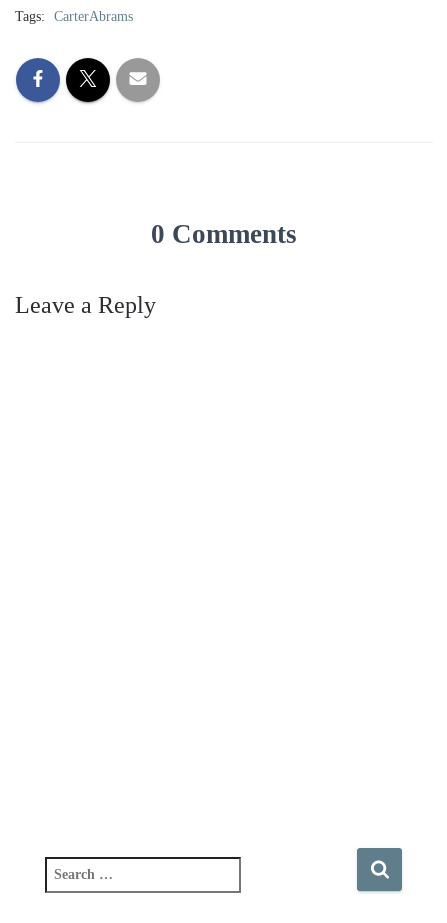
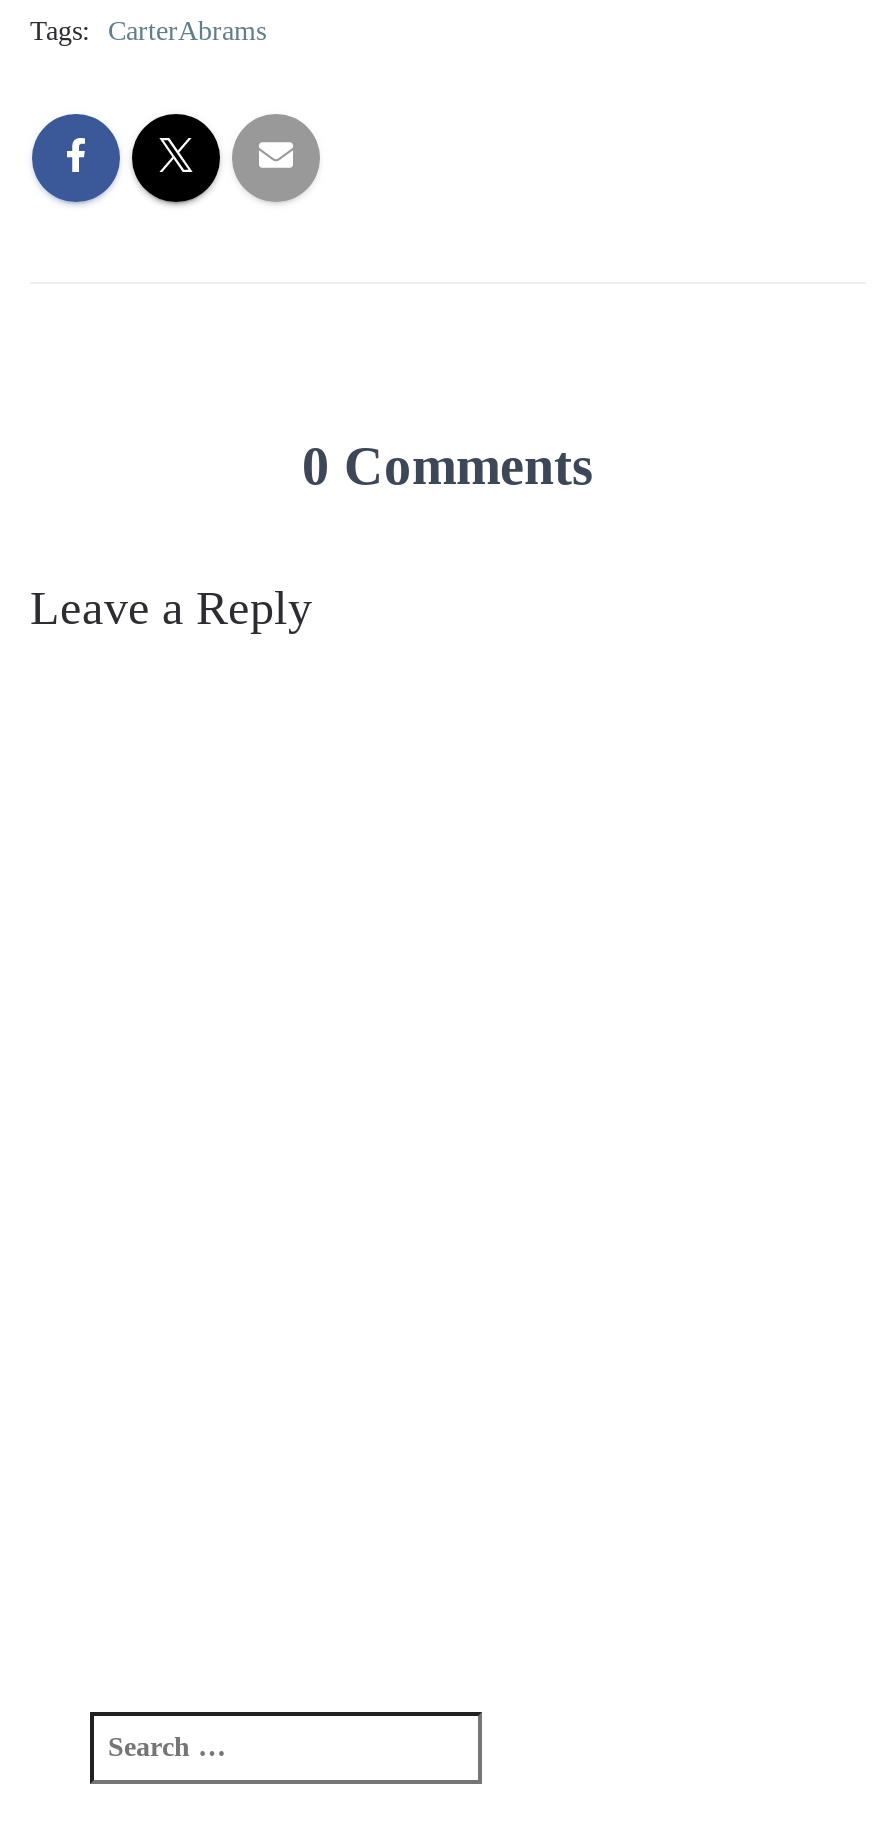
[356,847,403,893] [image] -> none

